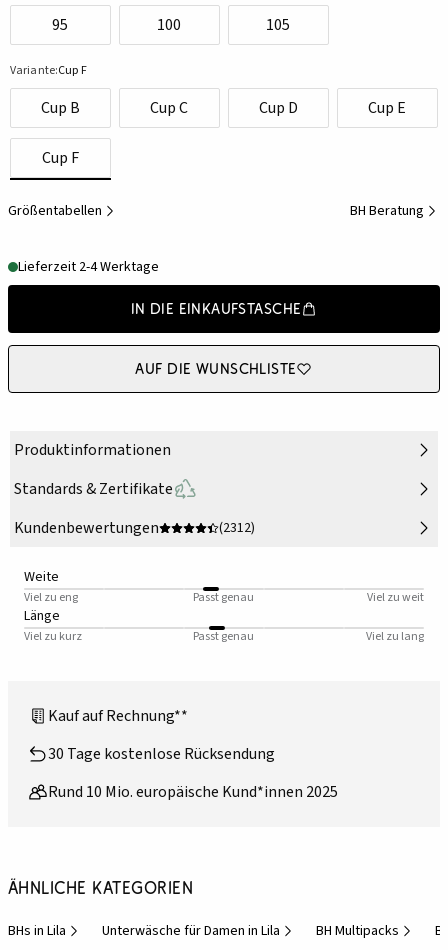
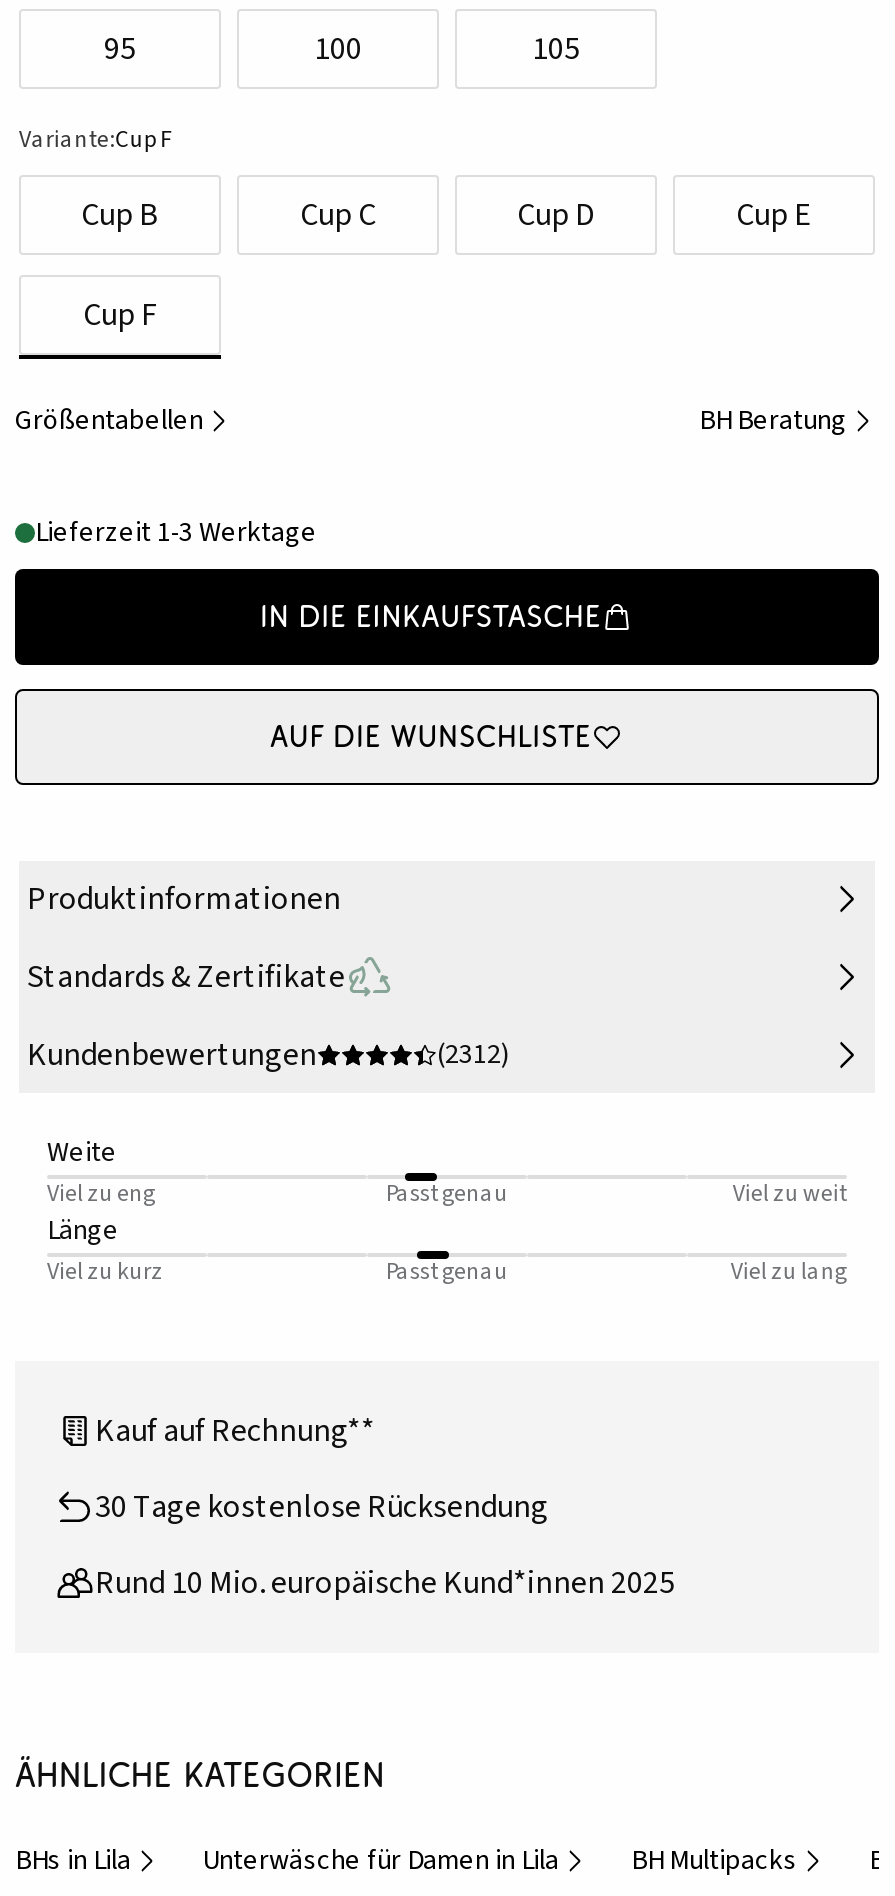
[18,257,159,277] Lieferzeit 2-4 Werktage -> [35,513,317,553] Lieferzeit 1-3 Werktage

